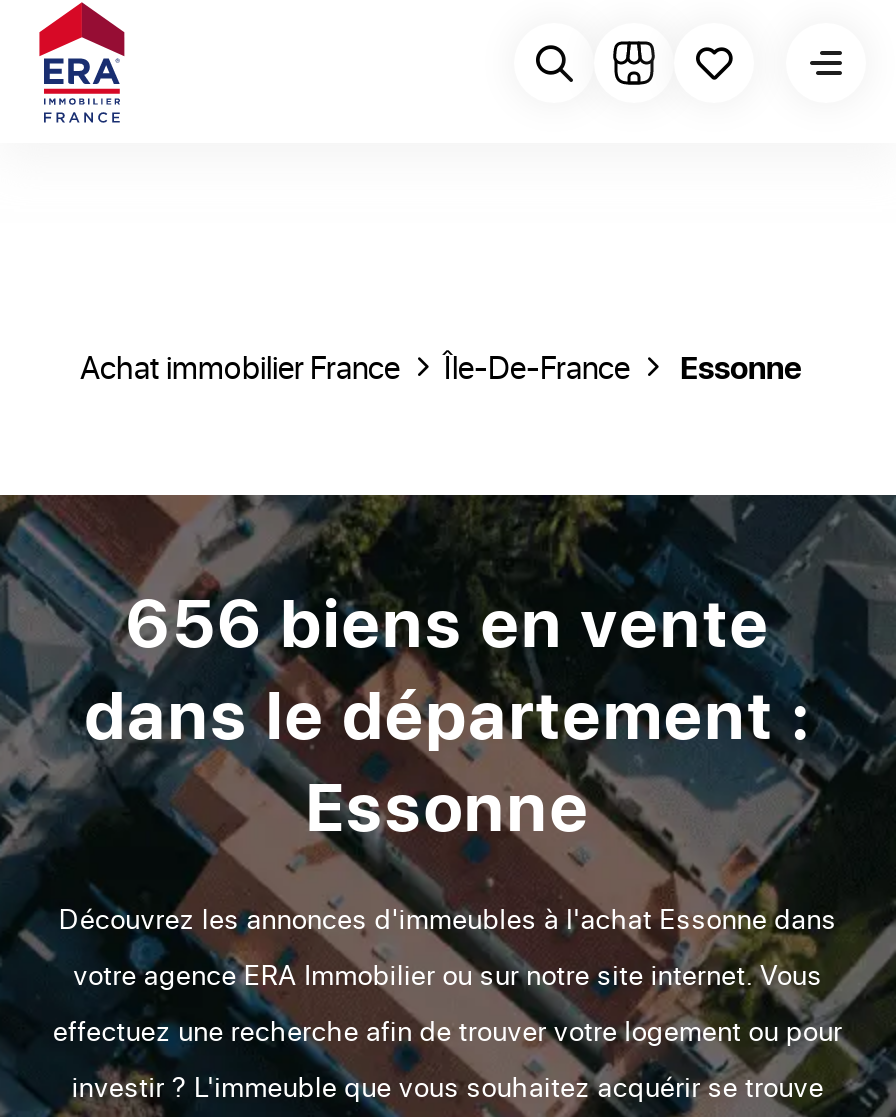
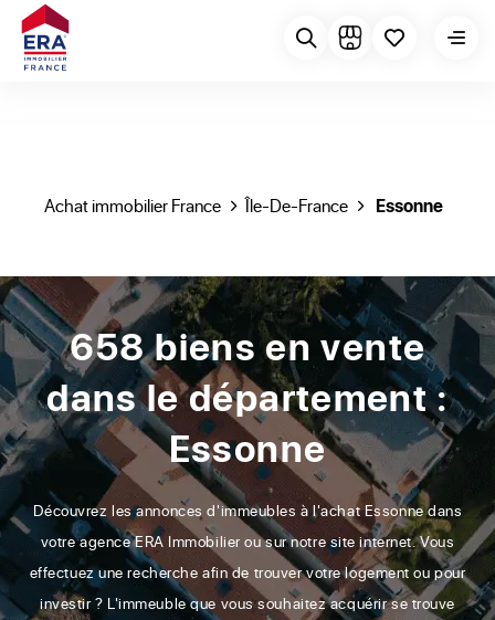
[126,575,770,667] 656 biens en vente -> [69,320,426,371] 658 biens en vente

